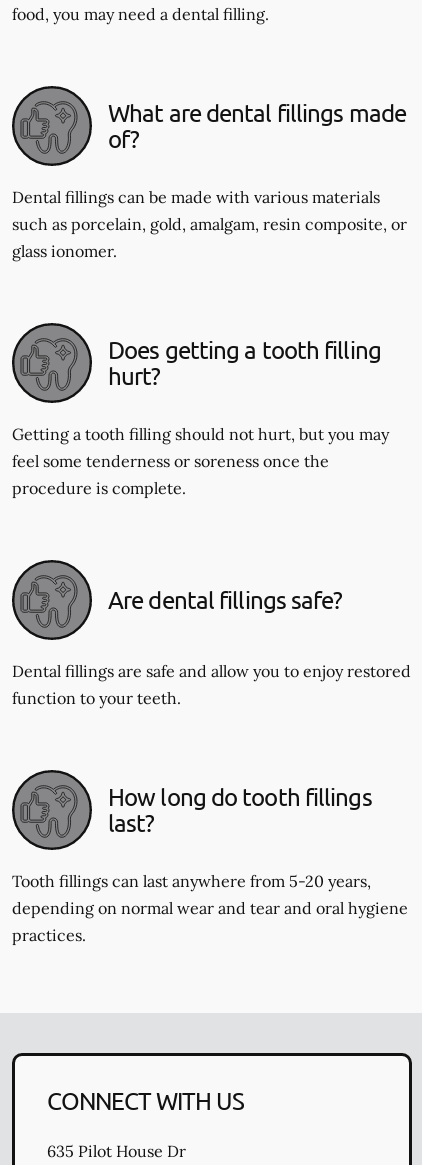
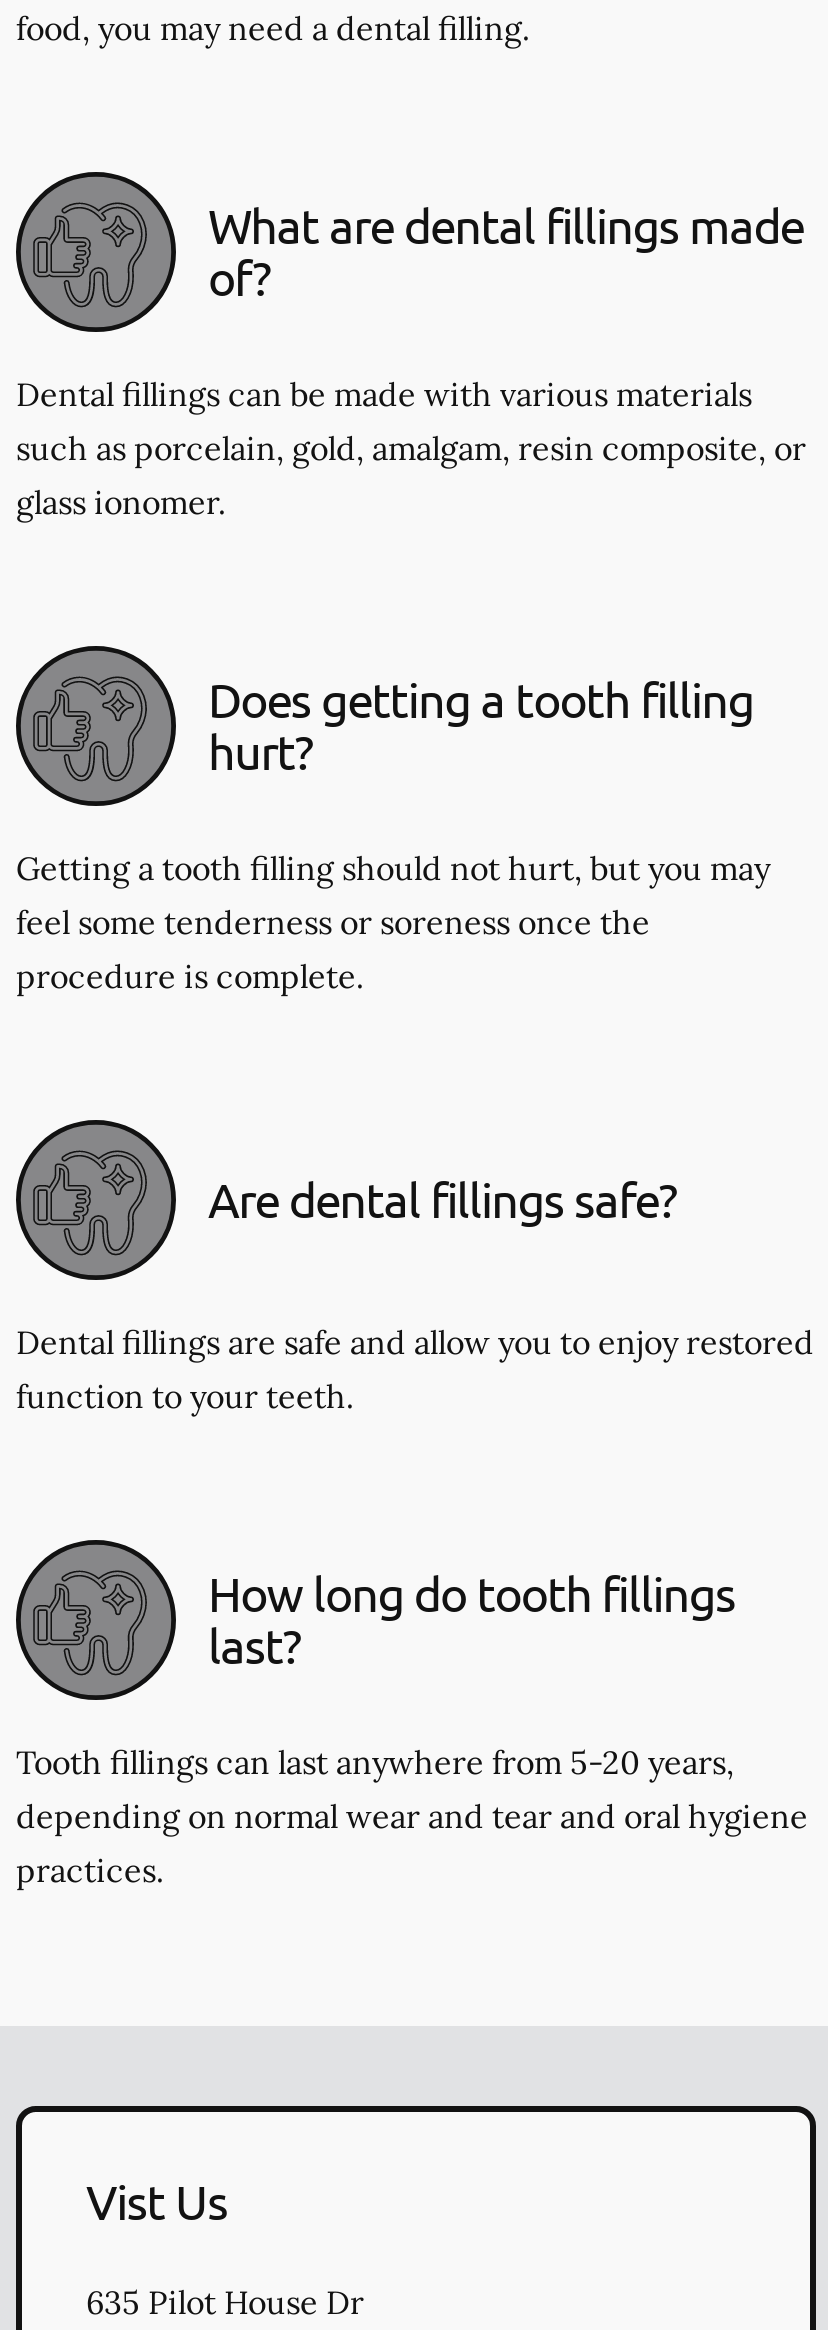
[47,1086,244,1115] CONNECT WITH US -> [86,2172,227,2230] Vist Us

